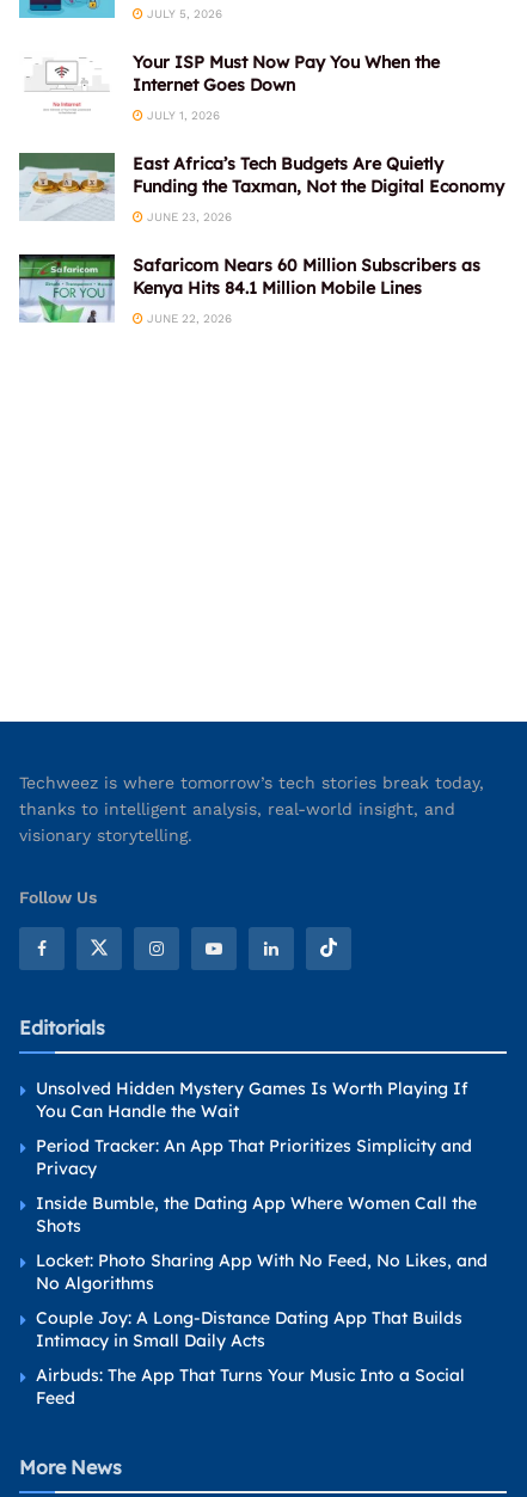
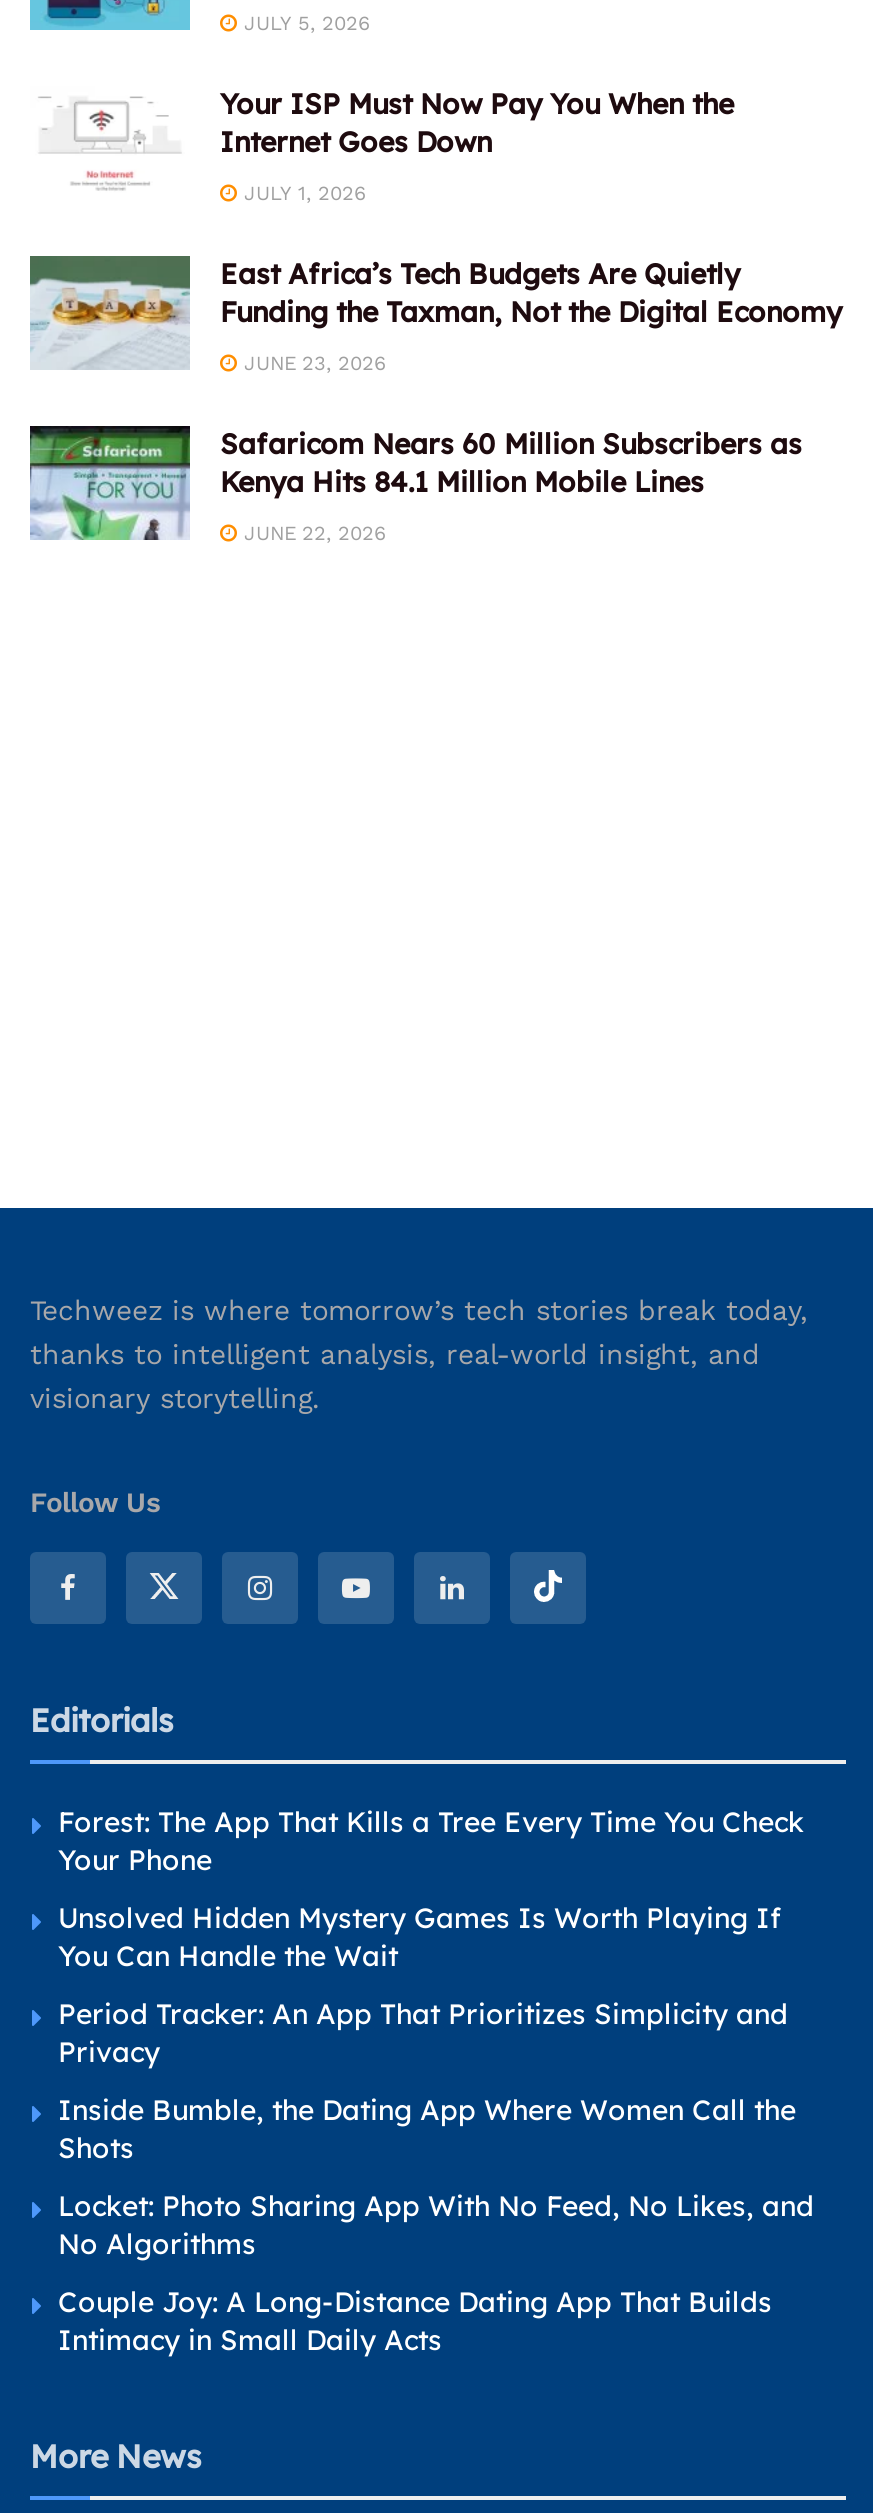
none -> [58,1804,804,1878] Forest: The App That Kills a Tree Every Time You Check | Your Phone
moved [36,1078,488,1351] -> [58,1900,814,2358]: Unsolved Hidden Mystery Games Is Worth Playing If | You Can Handle the Wait | Period Tracker: An App That Prioritizes Simplicity and | ... | Couple Joy: A Long-Distance Dating App That Builds | Intimacy in Small Daily Acts
[36,1364,465,1409] Airbuds: The App That Turns Your Music Into a Social | Feed -> none

